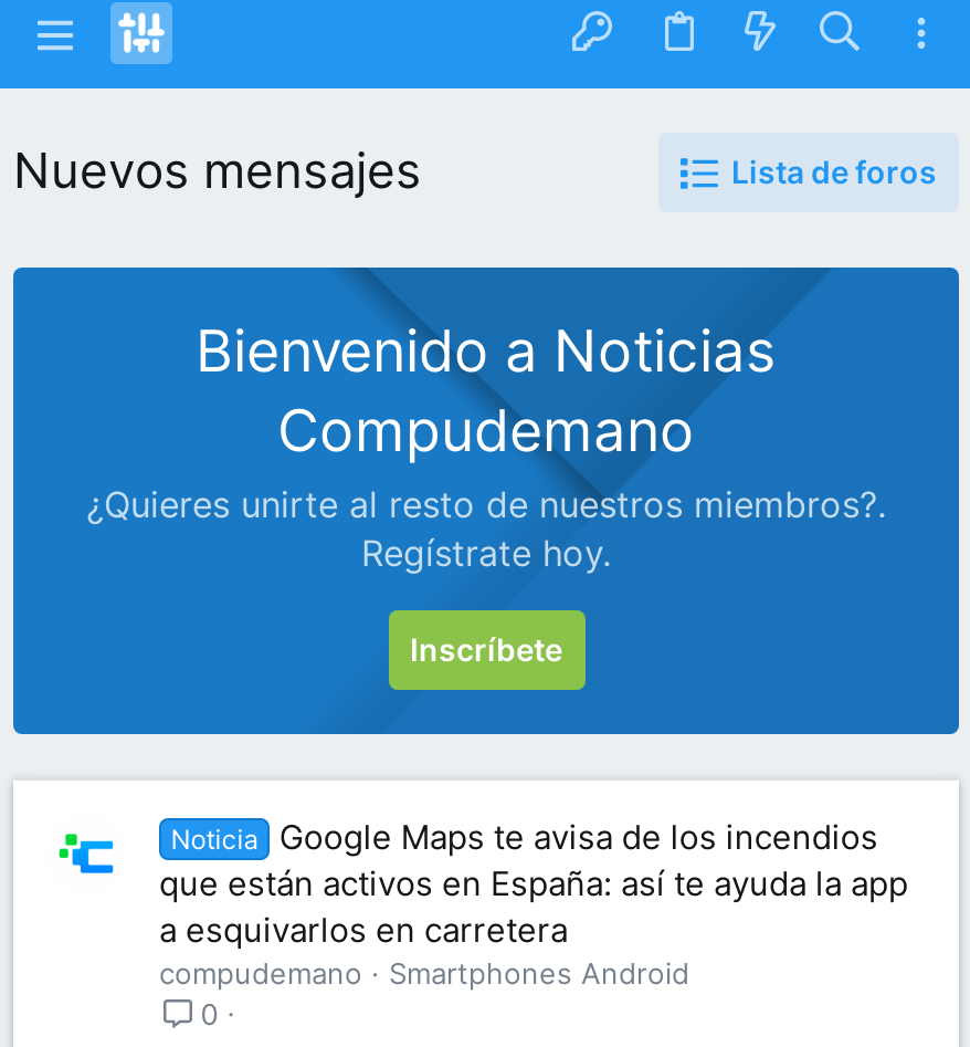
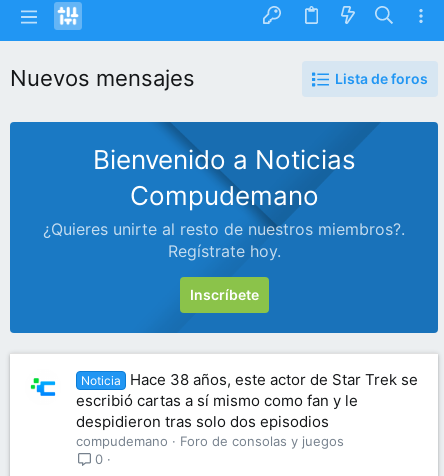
[159,816,908,951] Google Maps te avisa de los incendios | que están activos en España: así te ayuda la app | a esquivarlos en carretera -> [76,370,418,431] Hace 38 años, este actor de Star Trek se | escribió cartas a sí mismo como fan y le | despidieron tras solo dos episodios
[389,955,689,991] Smartphones Android -> [180,433,344,449] Foro de consolas y juegos

